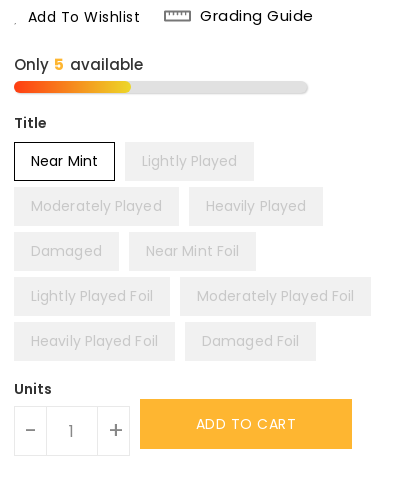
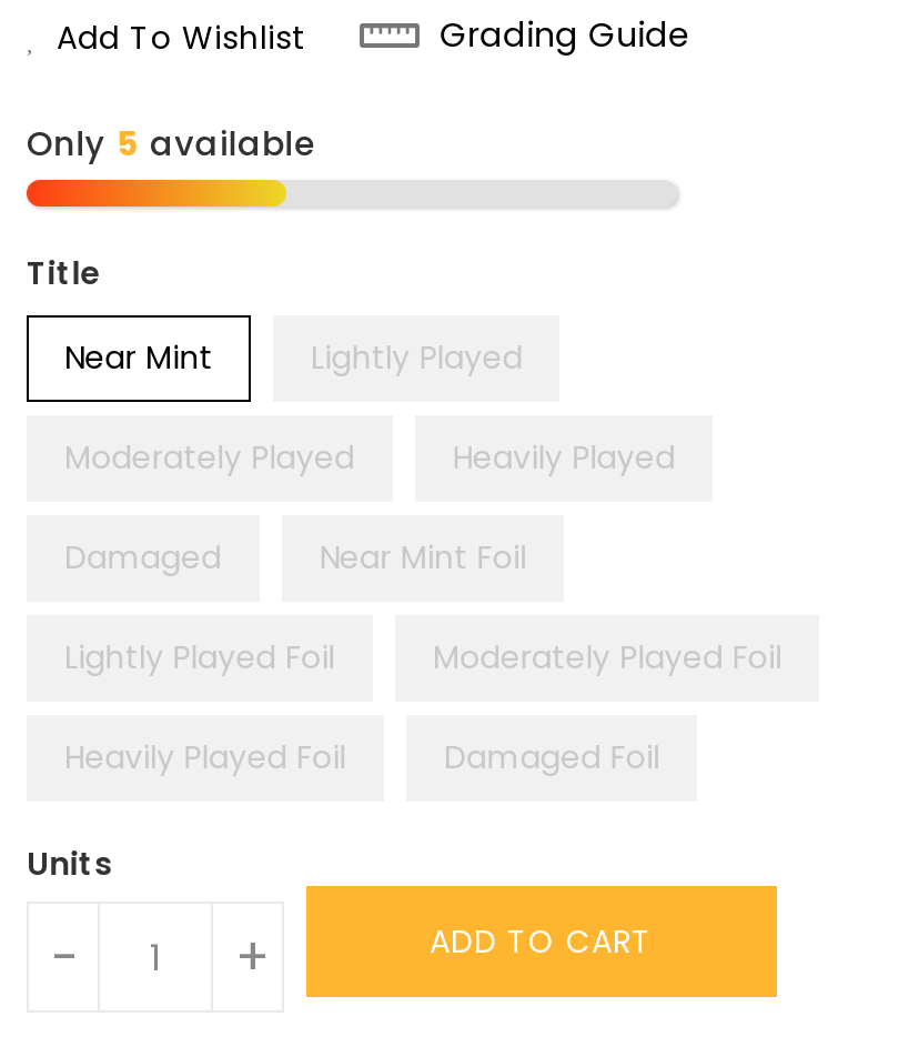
[14,54,143,75] Only 5 available -> [27,120,314,167] Only | available

